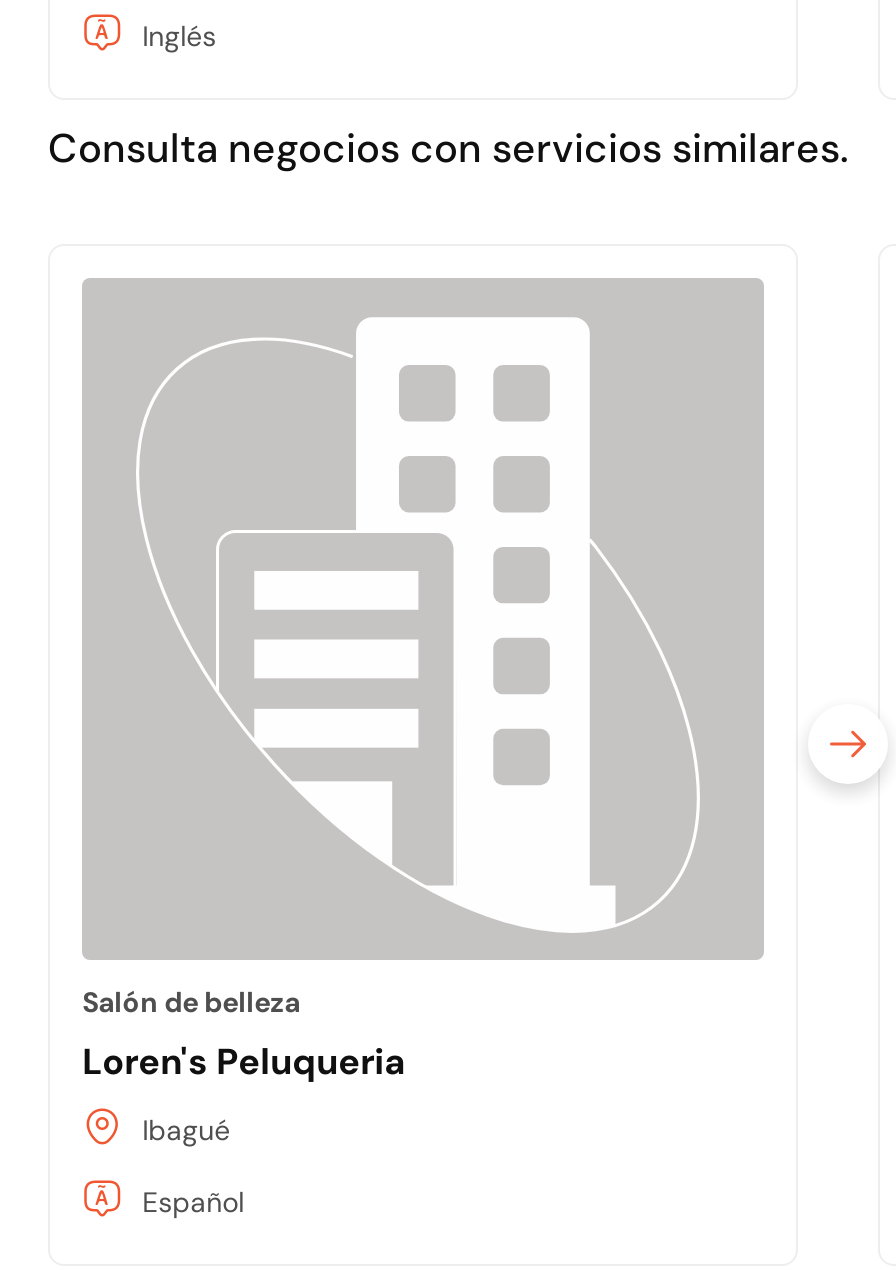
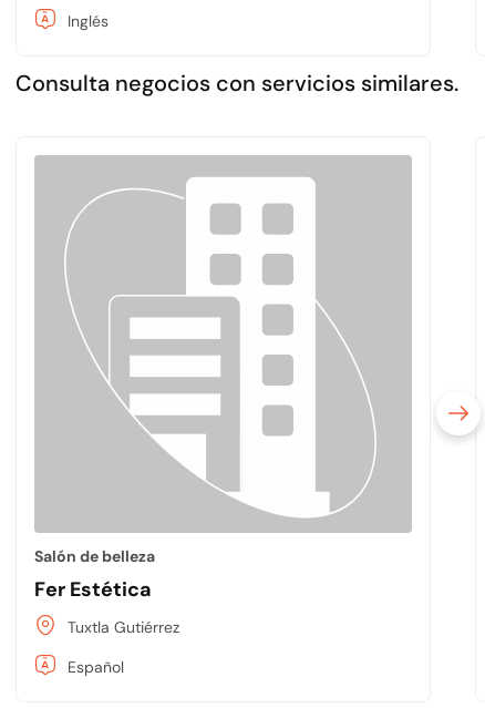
[82,1038,406,1086] Loren's Peluqueria -> [34,576,152,603] Fer Estética
[142,1112,230,1148] Ibagué -> [68,617,179,637] Tuxtla Gutiérrez

